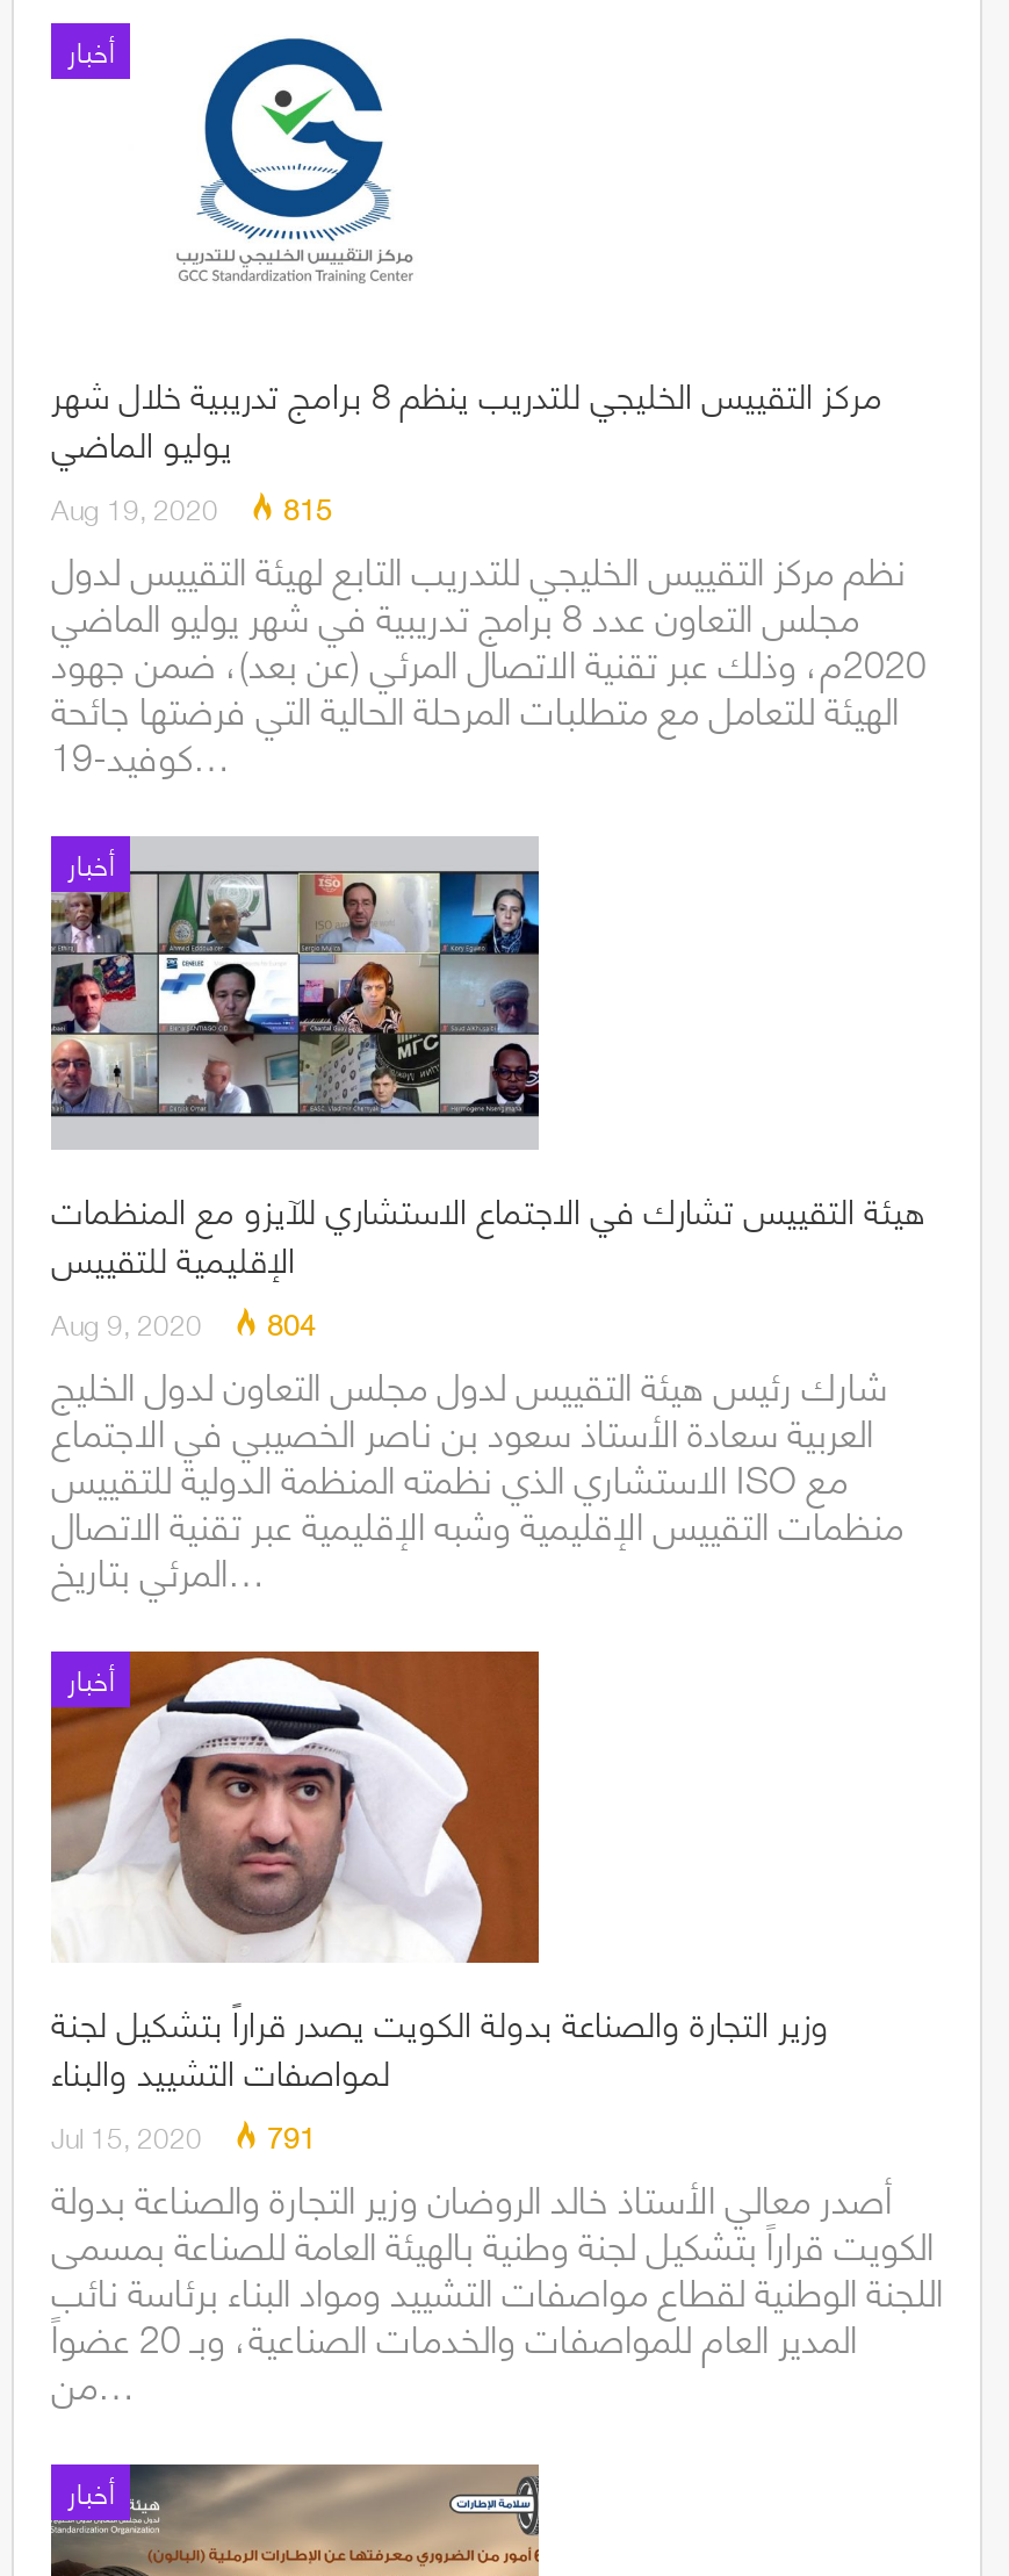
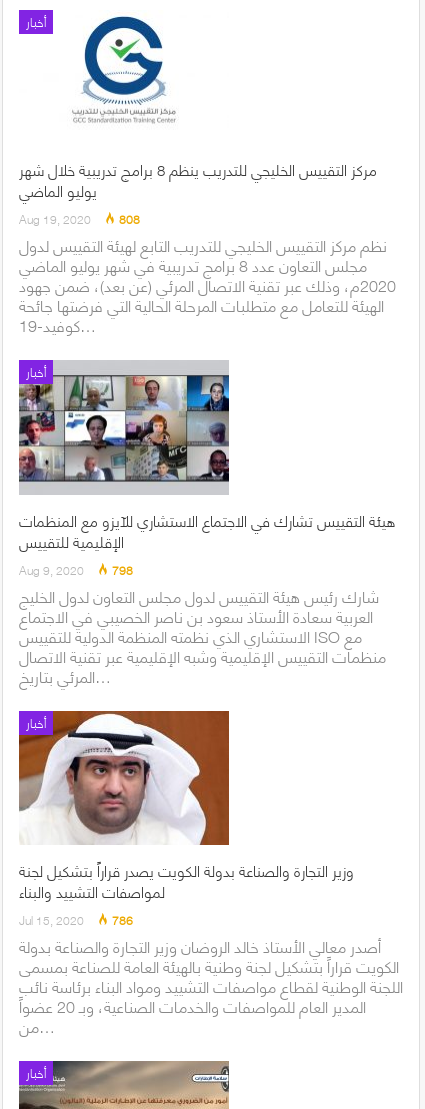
[51,482,332,535] Aug 19, 2020 815 -> [19,207,140,230] Aug 19, 2020 808
[51,1295,316,1349] Aug 9, 2020 804 -> [19,558,133,581] Aug 9, 2020 798
[51,2109,316,2163] Jul 15, 2020 791 -> [19,908,133,931] Jul 15, 2020 786

